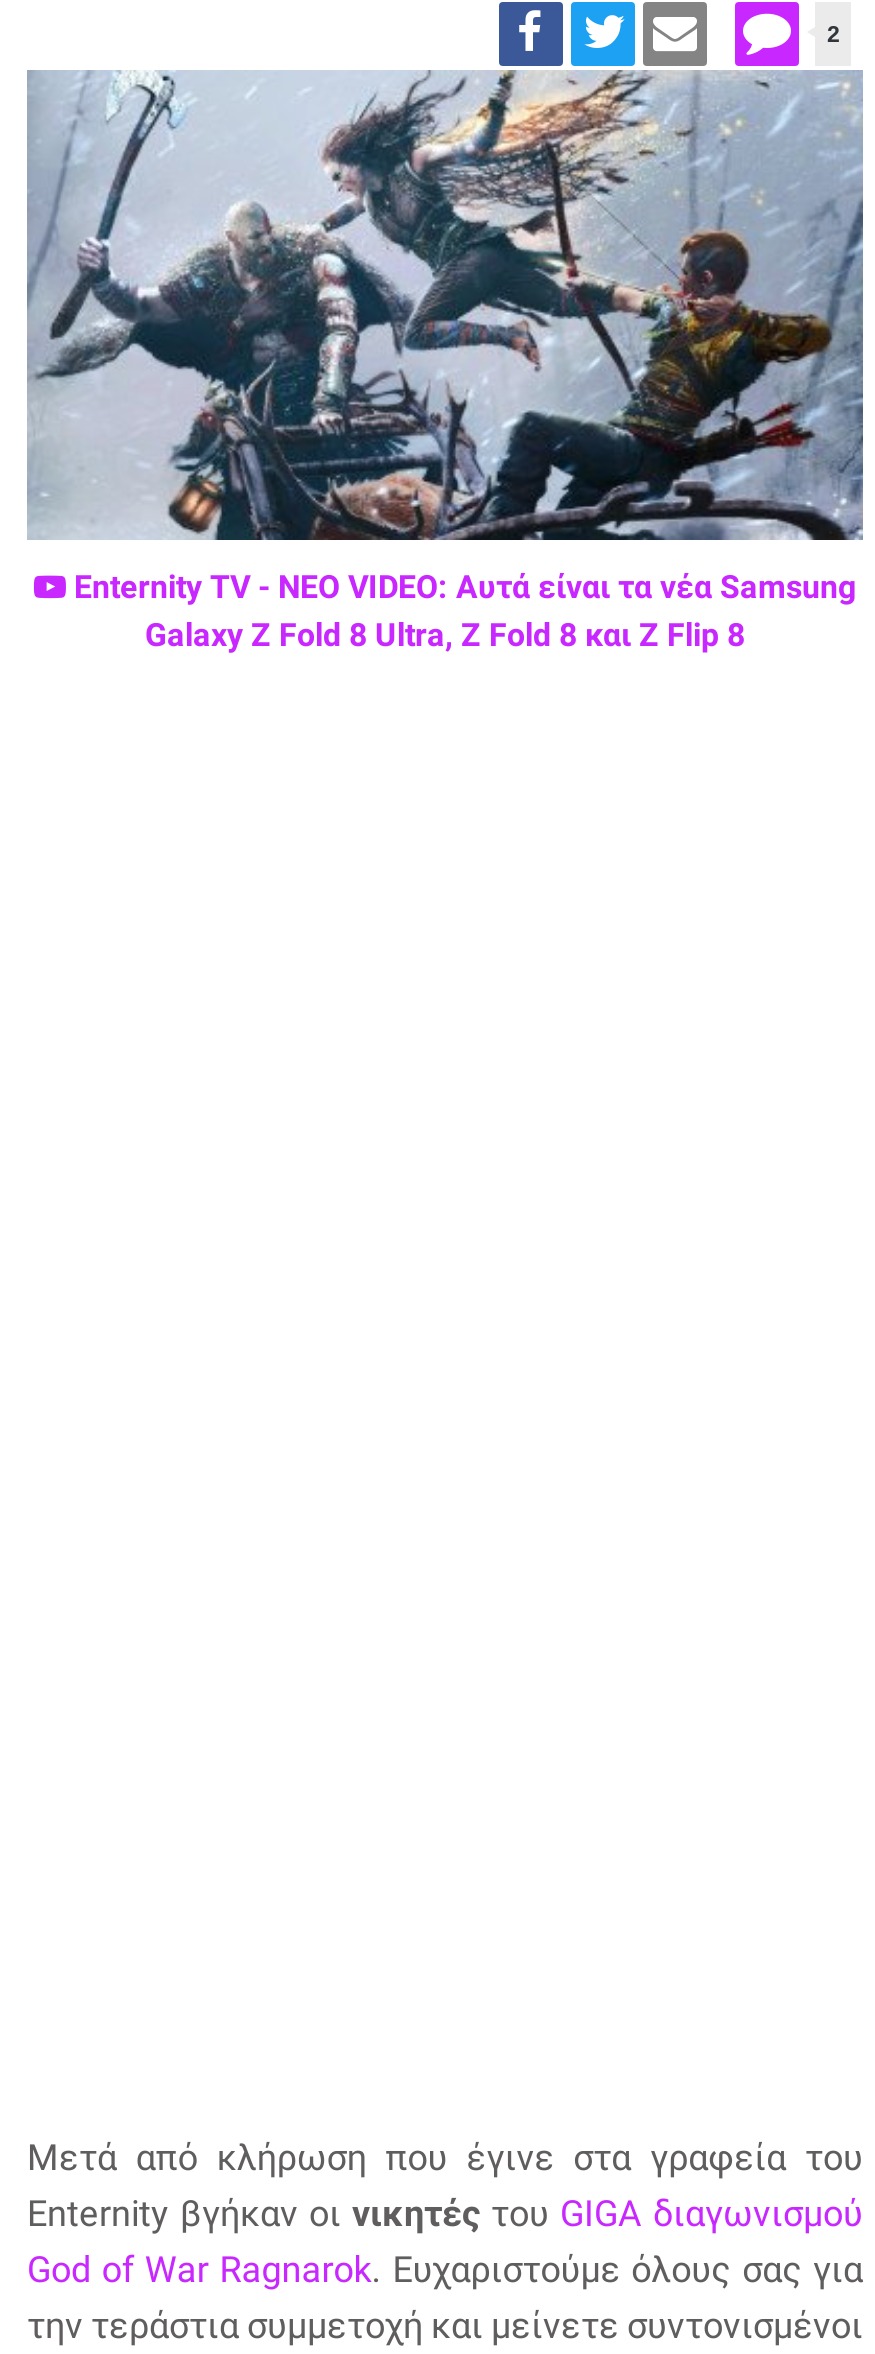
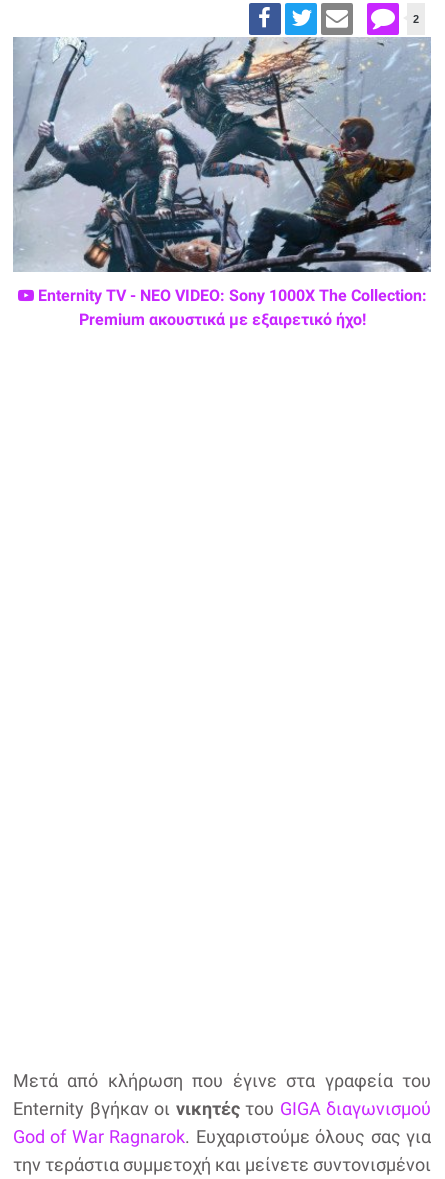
[66,568,856,654] Enternity TV - ΝΕΟ VIDEO: Αυτά είναι τα νέα Samsung | Galaxy Z Fold 8 Ultra, Z Fold 8 και Z Flip 8 -> [33,286,426,329] Enternity TV - ΝΕΟ VIDEO: Sony 1000X The Collection: | Premium ακουστικά με εξαιρετικό ήχο!

